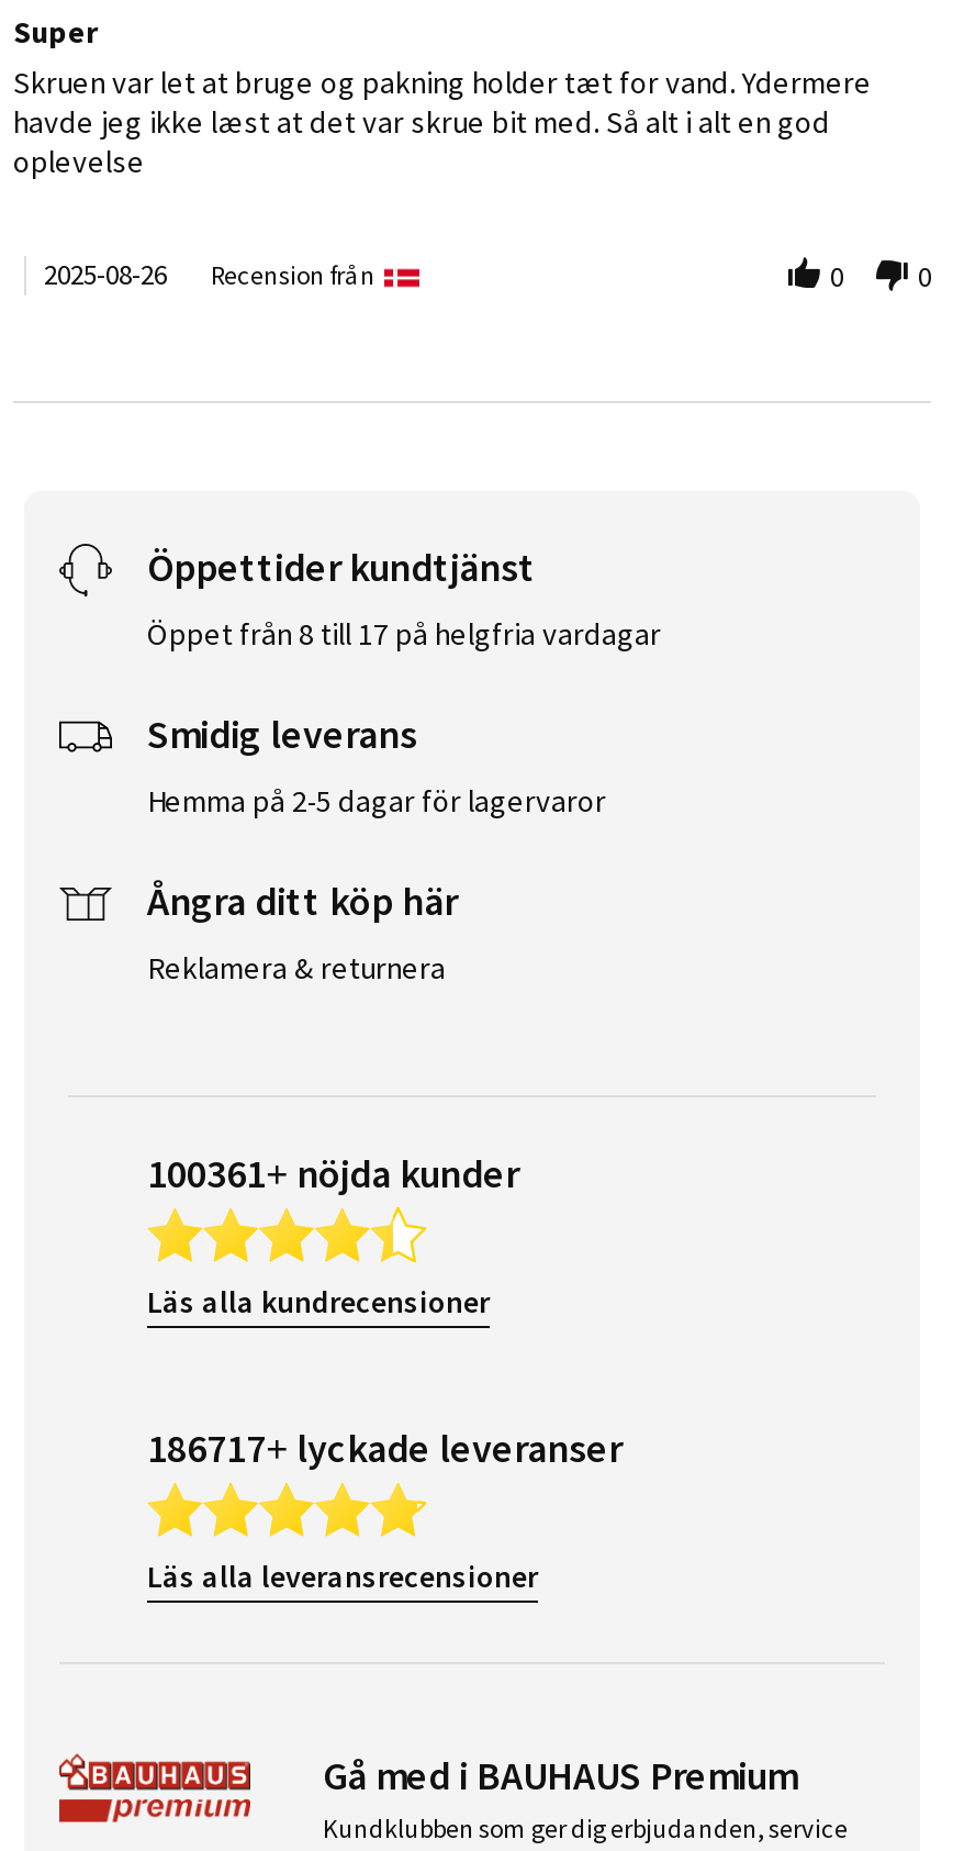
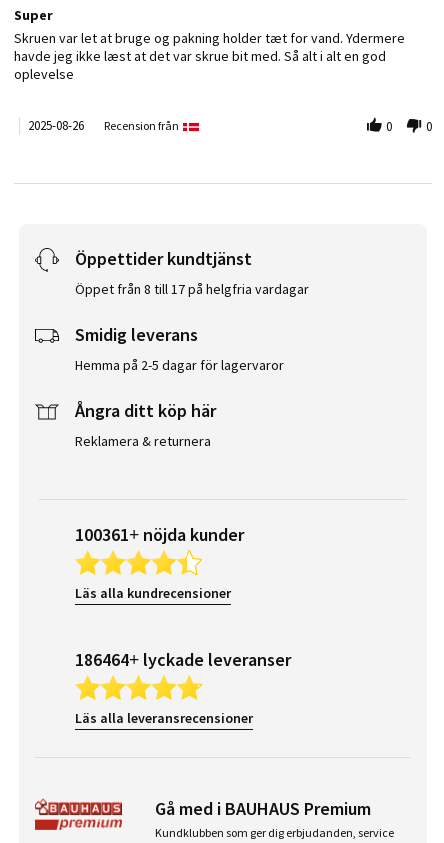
[147,1422,621,1473] 186717+ lyckade leveranser -> [75,648,291,671] 186464+ lyckade leveranser

